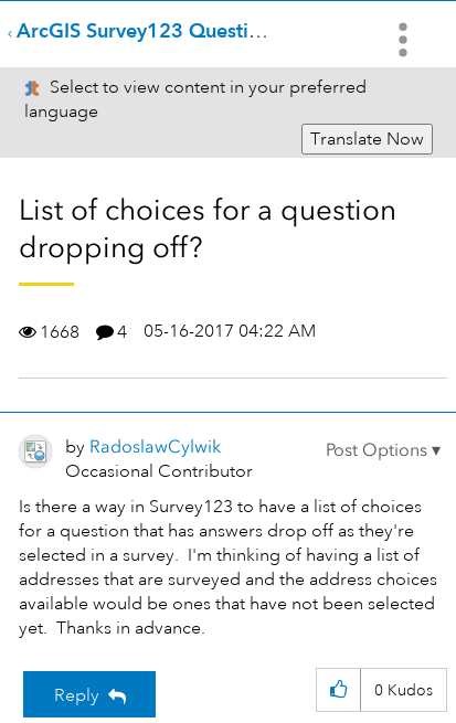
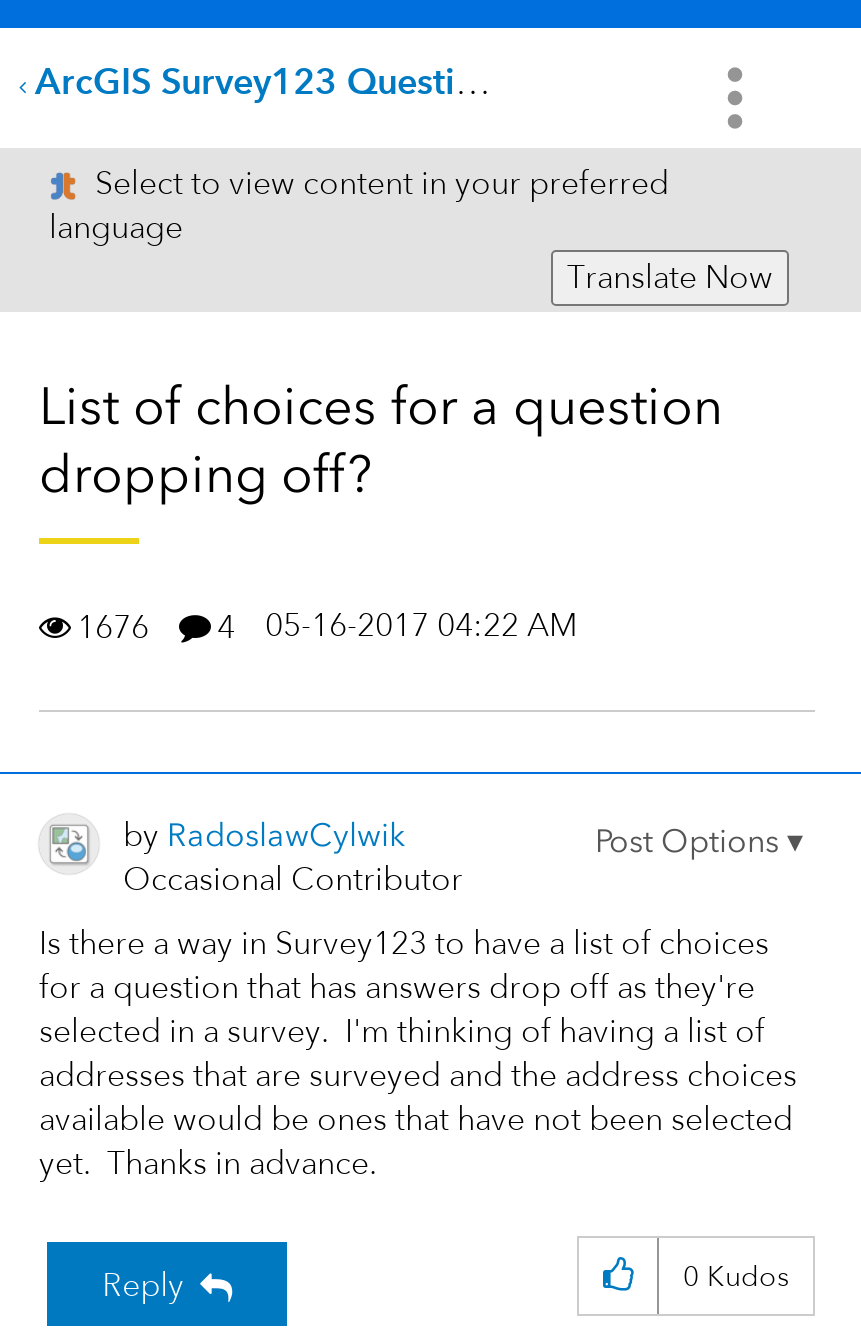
[40,320,316,343] 1668 4 05-16-2017 04:22 AM -> [77,606,577,648] 1676 4 05-16-2017 04:22 AM

